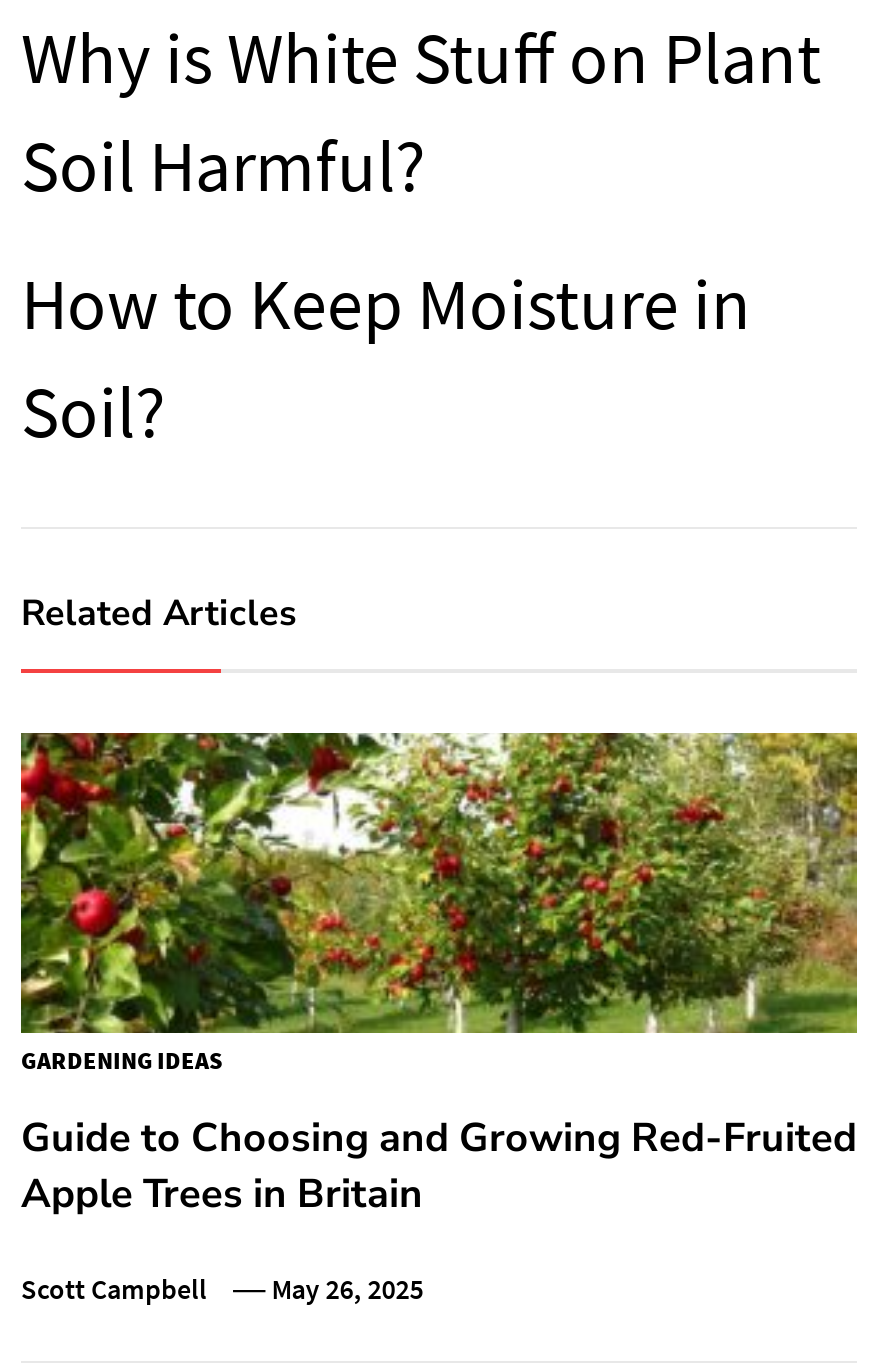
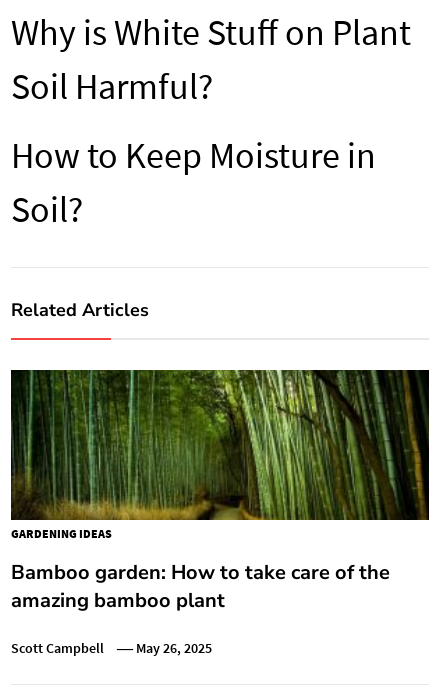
[19,731,859,1221] [image] | Guide to Choosing and Growing Red-Fruited | Apple Trees in Britain -> [10,369,430,614] [image] | Bamboo garden: How to take care of the | amazing bamboo plant

